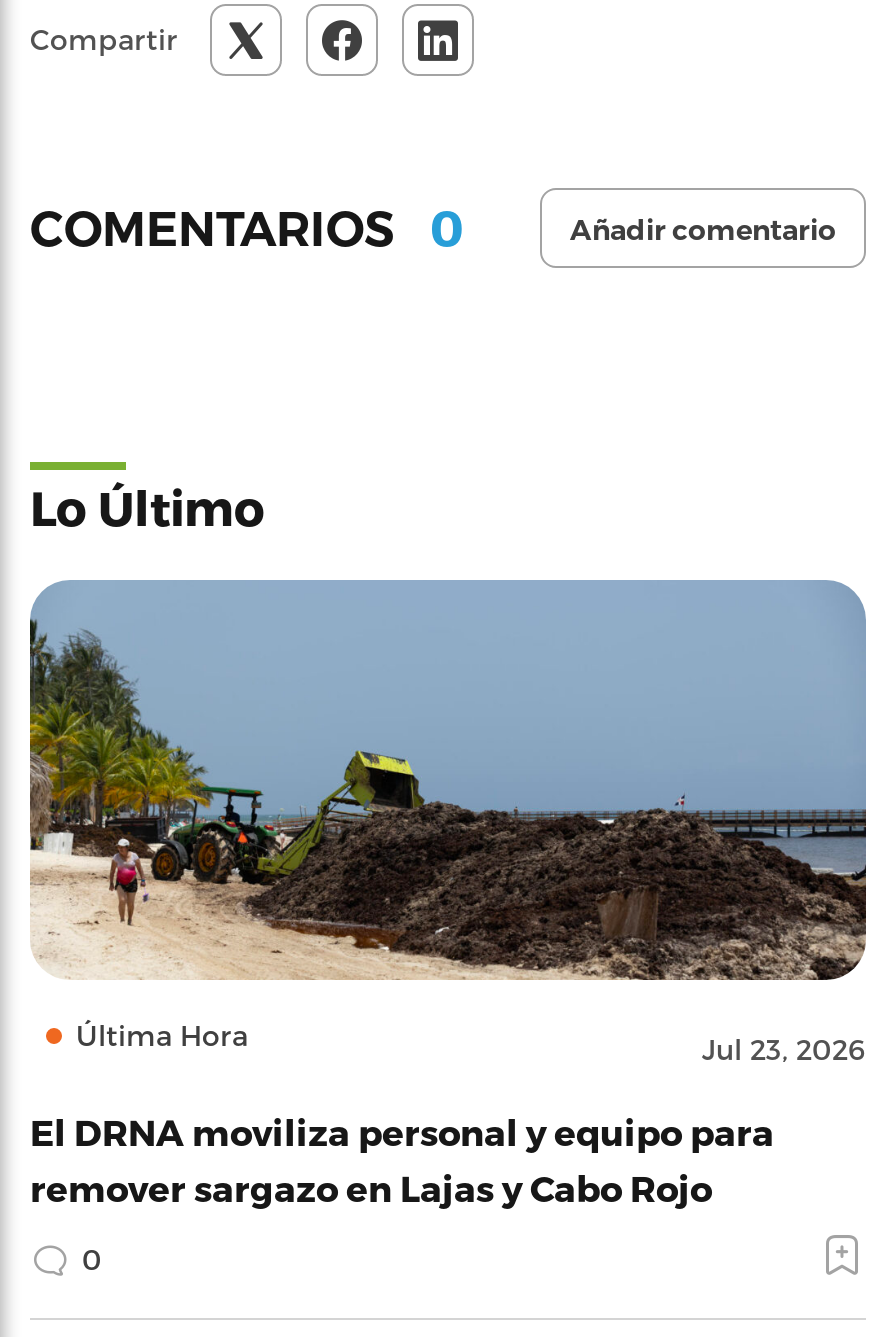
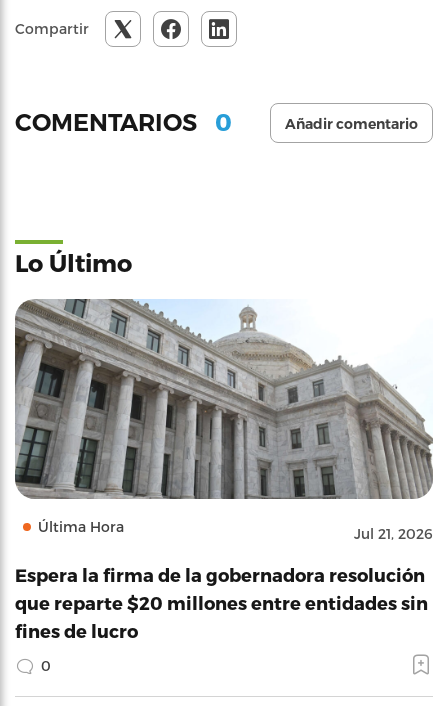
[28,579,868,1066] [image] | Jul 23, 2026 -> [14,298,433,542] [image] | Jul 21, 2026
[30,1110,774,1208] El DRNA moviliza personal y equipo para | remover sargazo en Lajas y Cabo Rojo -> [15,564,428,641] Espera la firma de la gobernadora resolución | que reparte $20 millones entre entidades sin | fines de lucro

